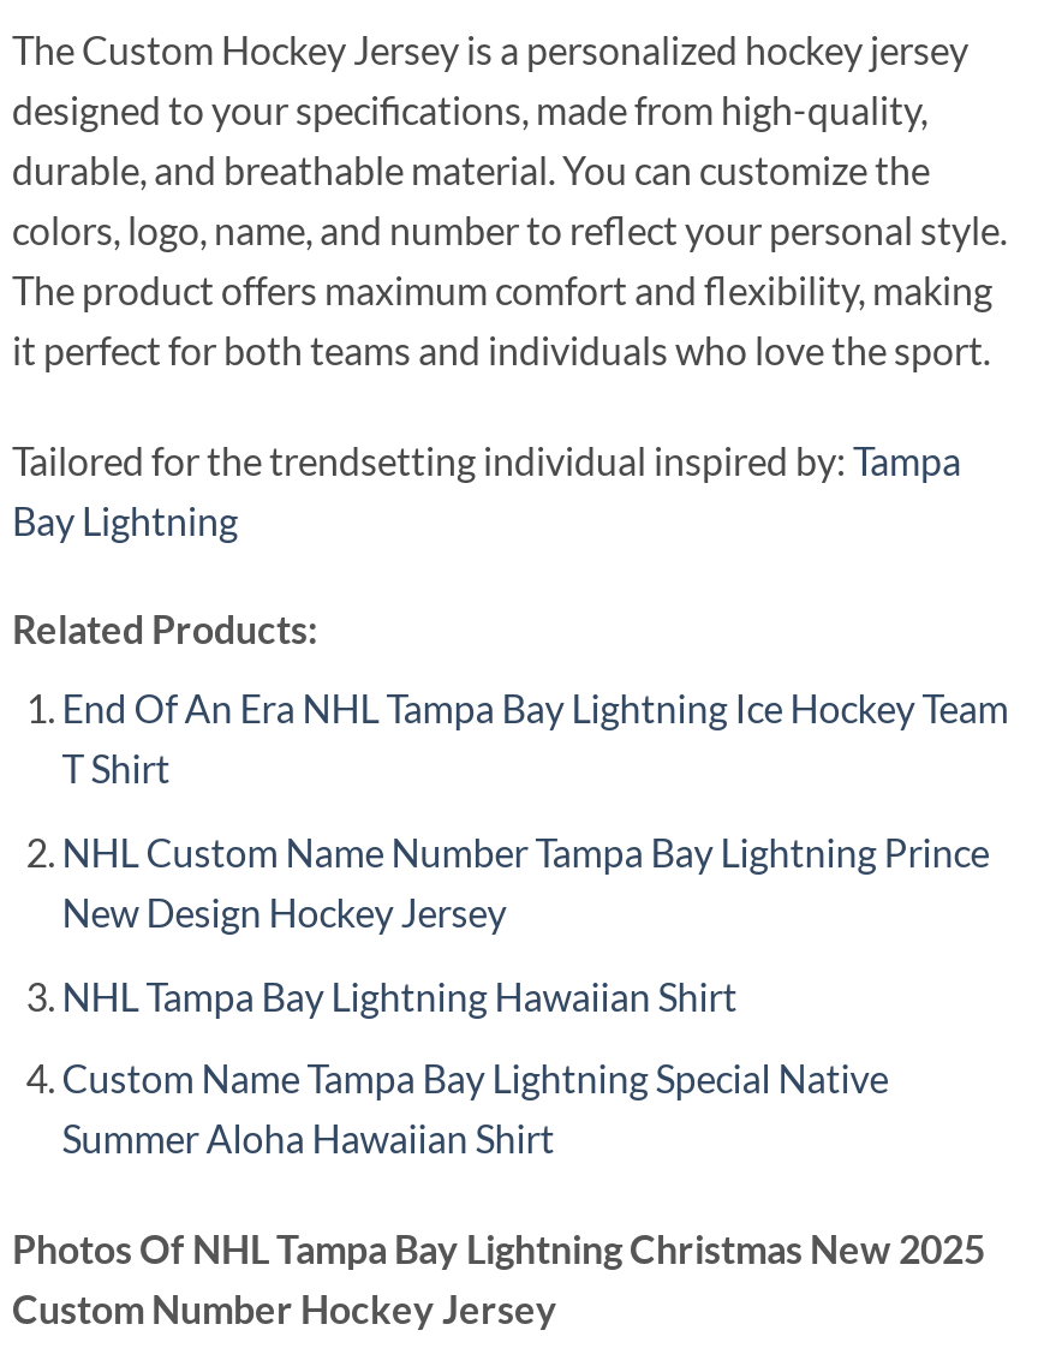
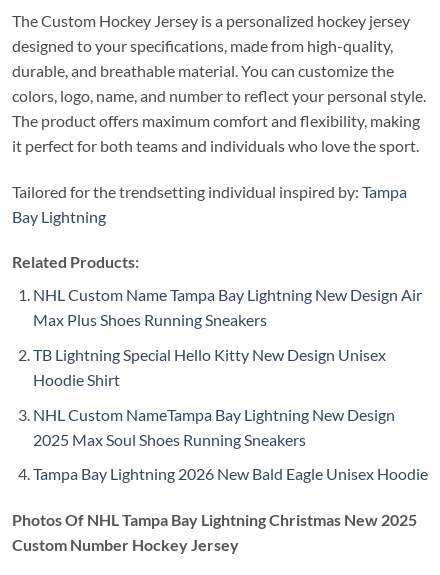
[62,686,1009,791] End Of An Era NHL Tampa Bay Lightning Ice Hockey Team | T Shirt -> [33,285,422,329] NHL Custom Name Tampa Bay Lightning New Design Air | Max Plus Shoes Running Sneakers
[62,829,989,935] NHL Custom Name Number Tampa Bay Lightning Prince | New Design Hockey Jersey -> [33,345,386,389] TB Lightning Special Hello Kitty New Design Unisex | Hoodie Shirt
[62,972,737,1018] NHL Tampa Bay Lightning Hawaiian Shirt -> [33,405,395,449] NHL Custom NameTampa Bay Lightning New Design | 2025 Max Soul Shoes Running Sneakers
[62,1055,889,1161] Custom Name Tampa Bay Lightning Special Native | Summer Aloha Hawaiian Shirt -> [33,464,428,483] Tampa Bay Lightning 2026 New Bald Eagle Unisex Hoodie

